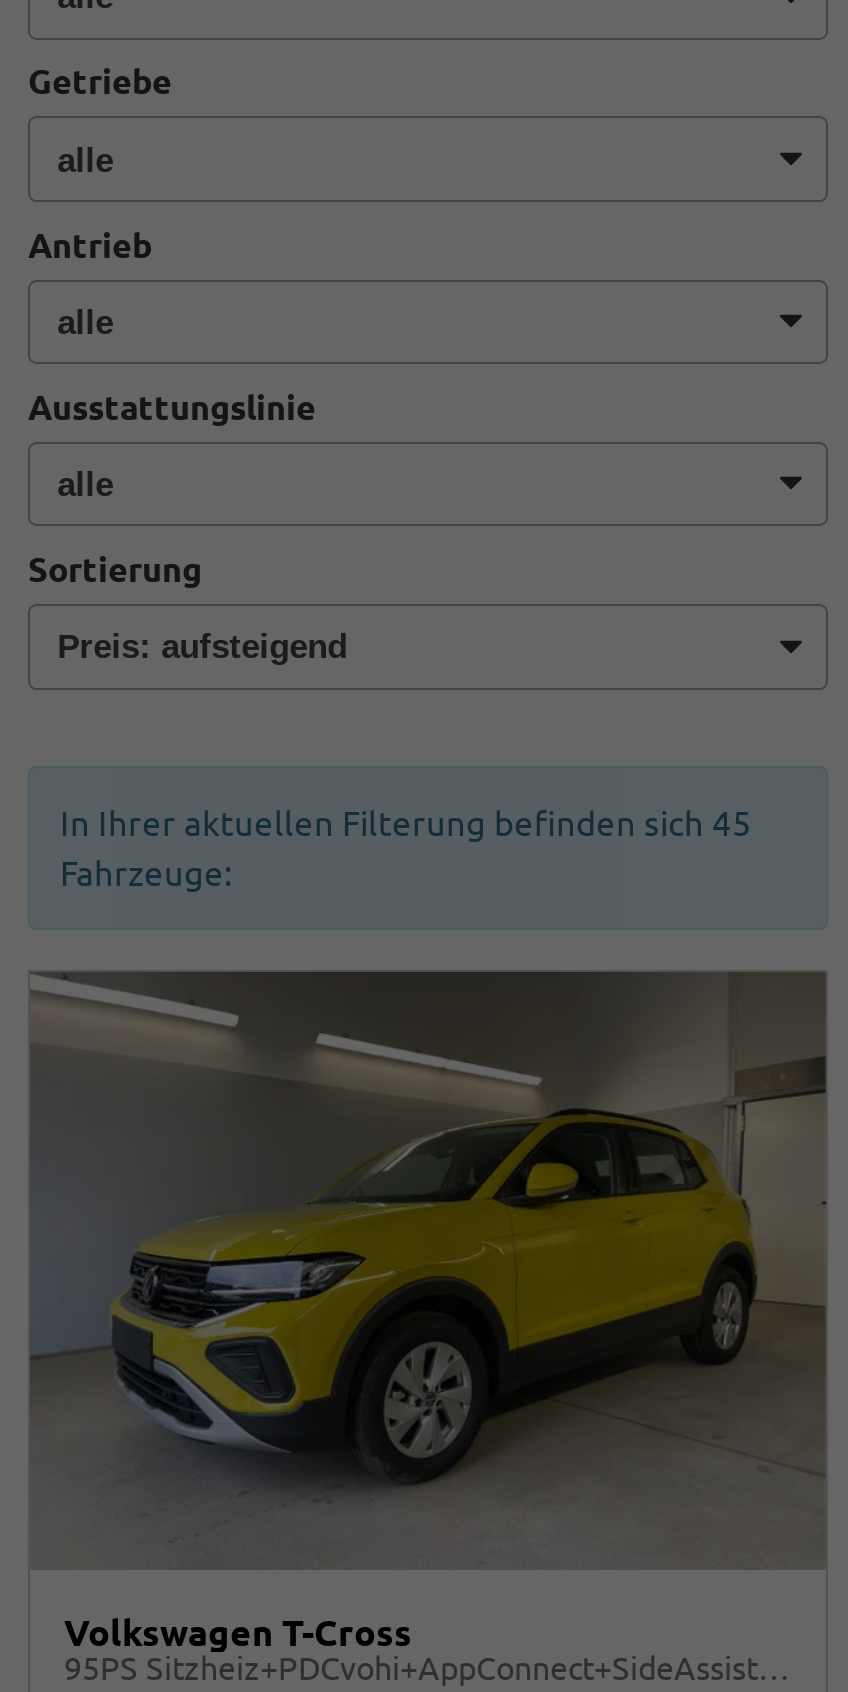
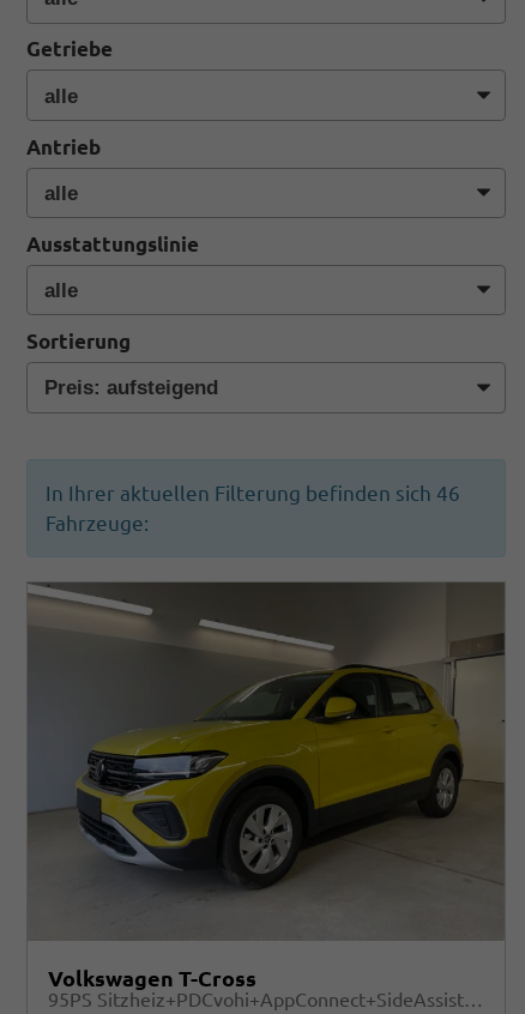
[60,804,752,842] In Ihrer aktuellen Filterung befinden sich 45 -> [46,482,460,505] In Ihrer aktuellen Filterung befinden sich 46

